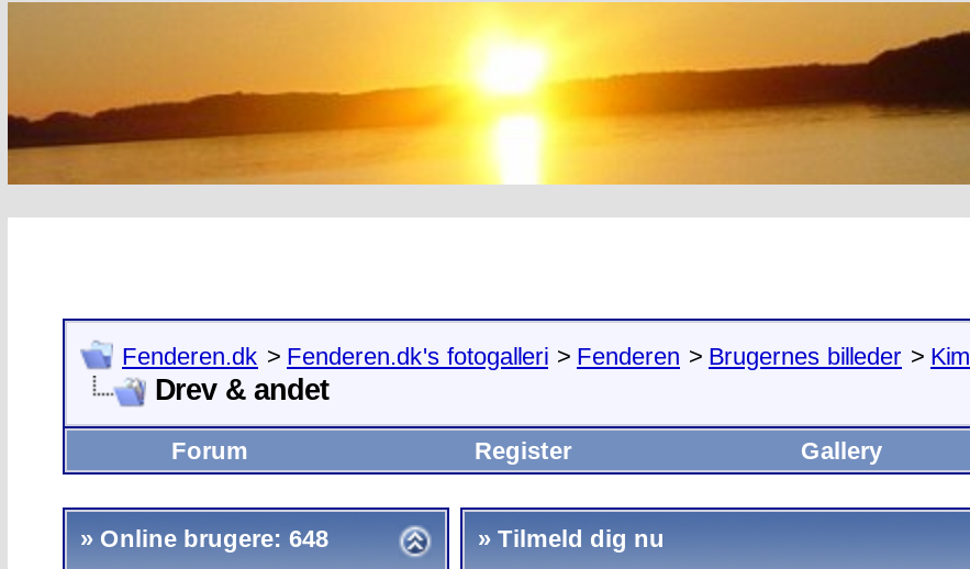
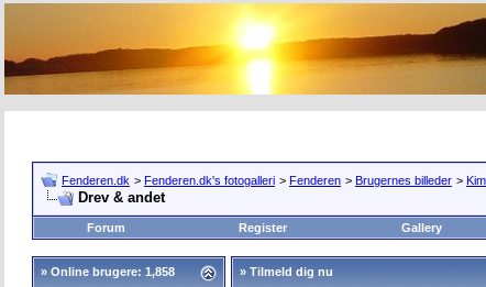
[80,525,328,551] » Online brugere: 648 -> [41,265,175,278] » Online brugere: 1,858

